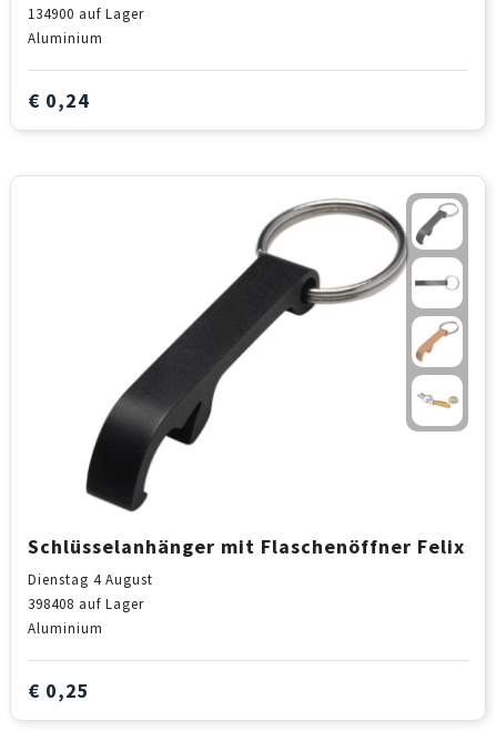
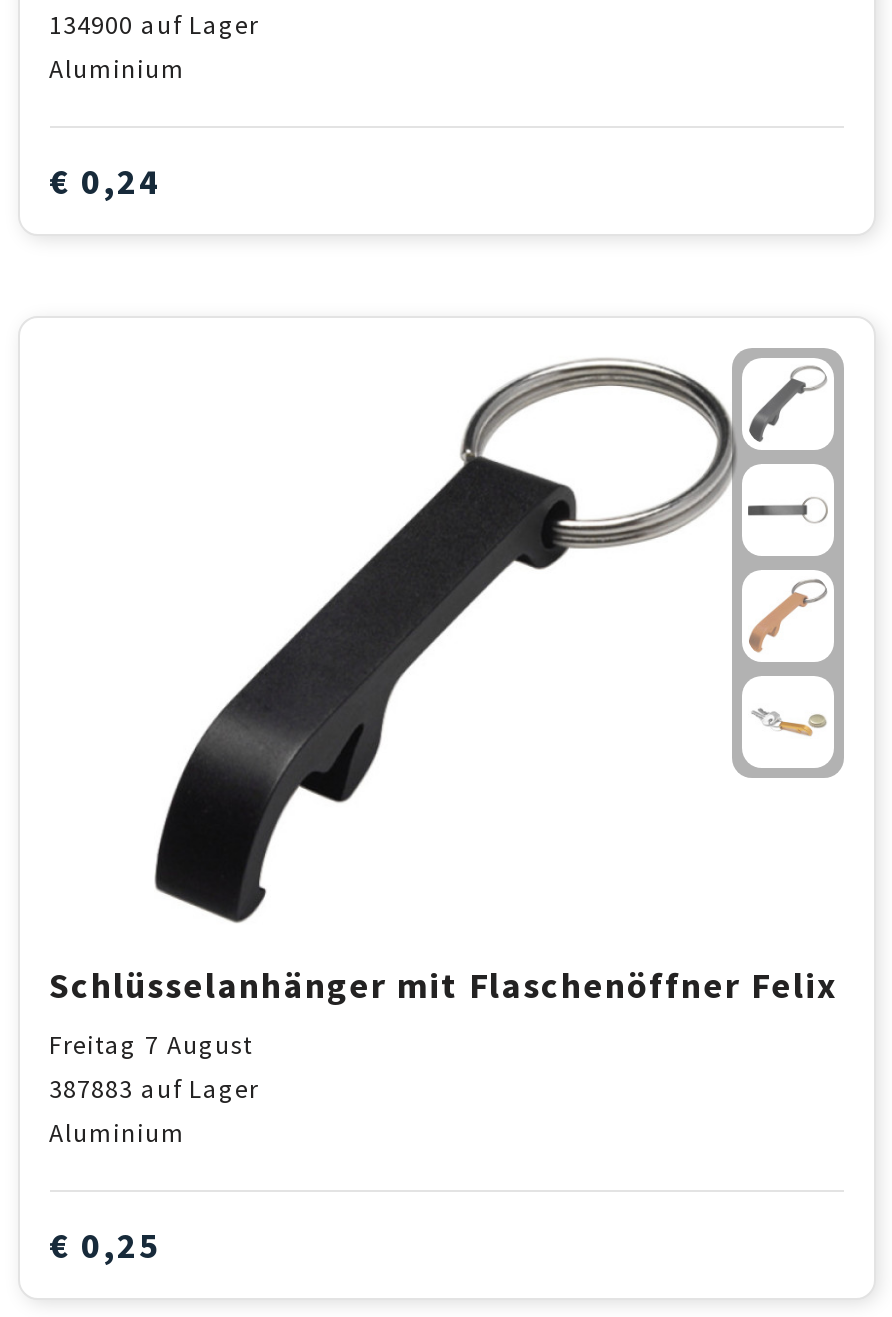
[27,570,161,589] Dienstag 4 August -> [49,1028,269,1062] Freitag 7 August
[27,595,144,613] 398408 auf Lager -> [49,1072,259,1106] 387883 auf Lager

